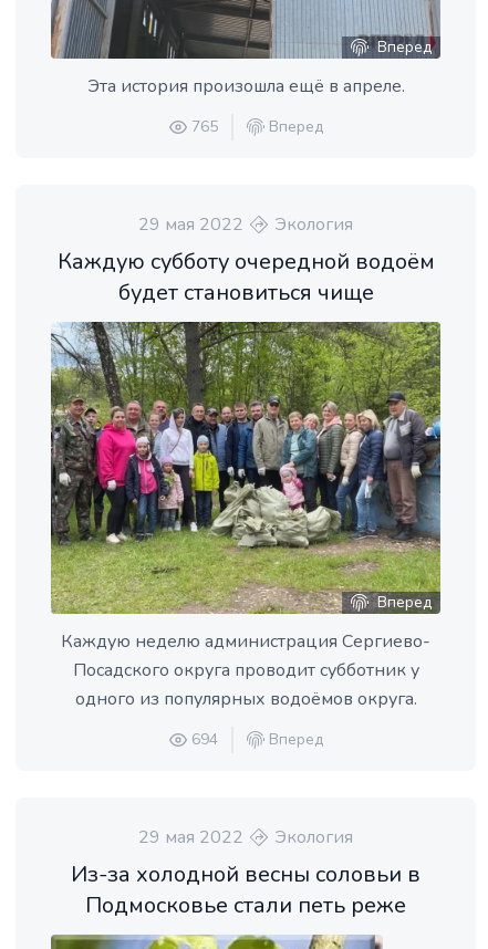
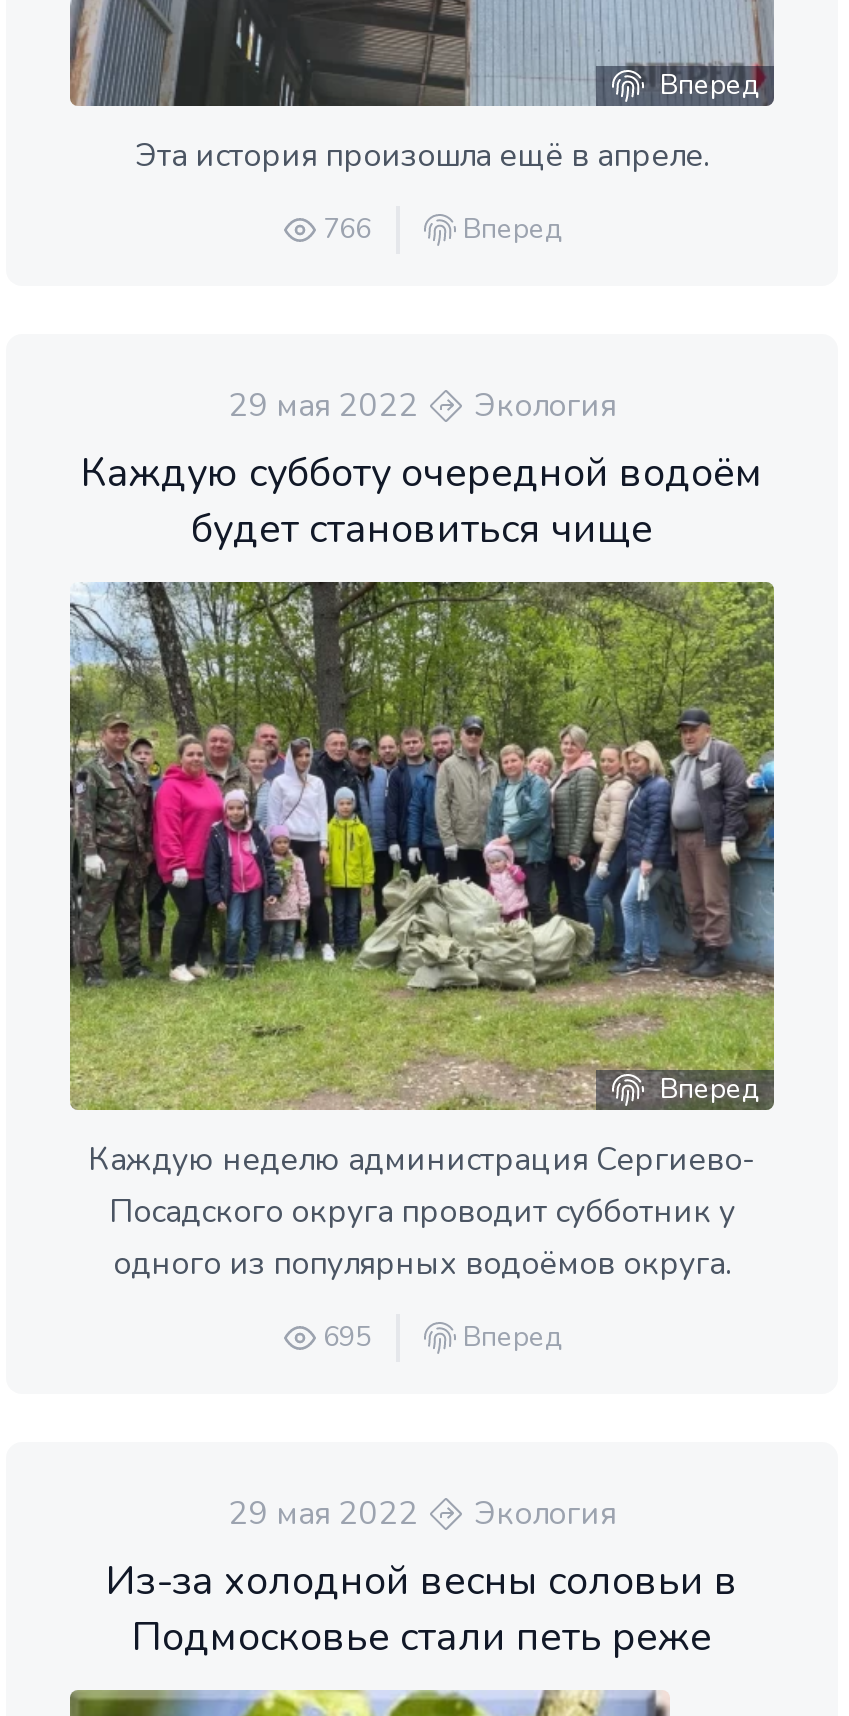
[191,116,217,137] 765 -> [323,209,371,247] 766
[191,729,217,750] 694 -> [323,1317,371,1355] 695

